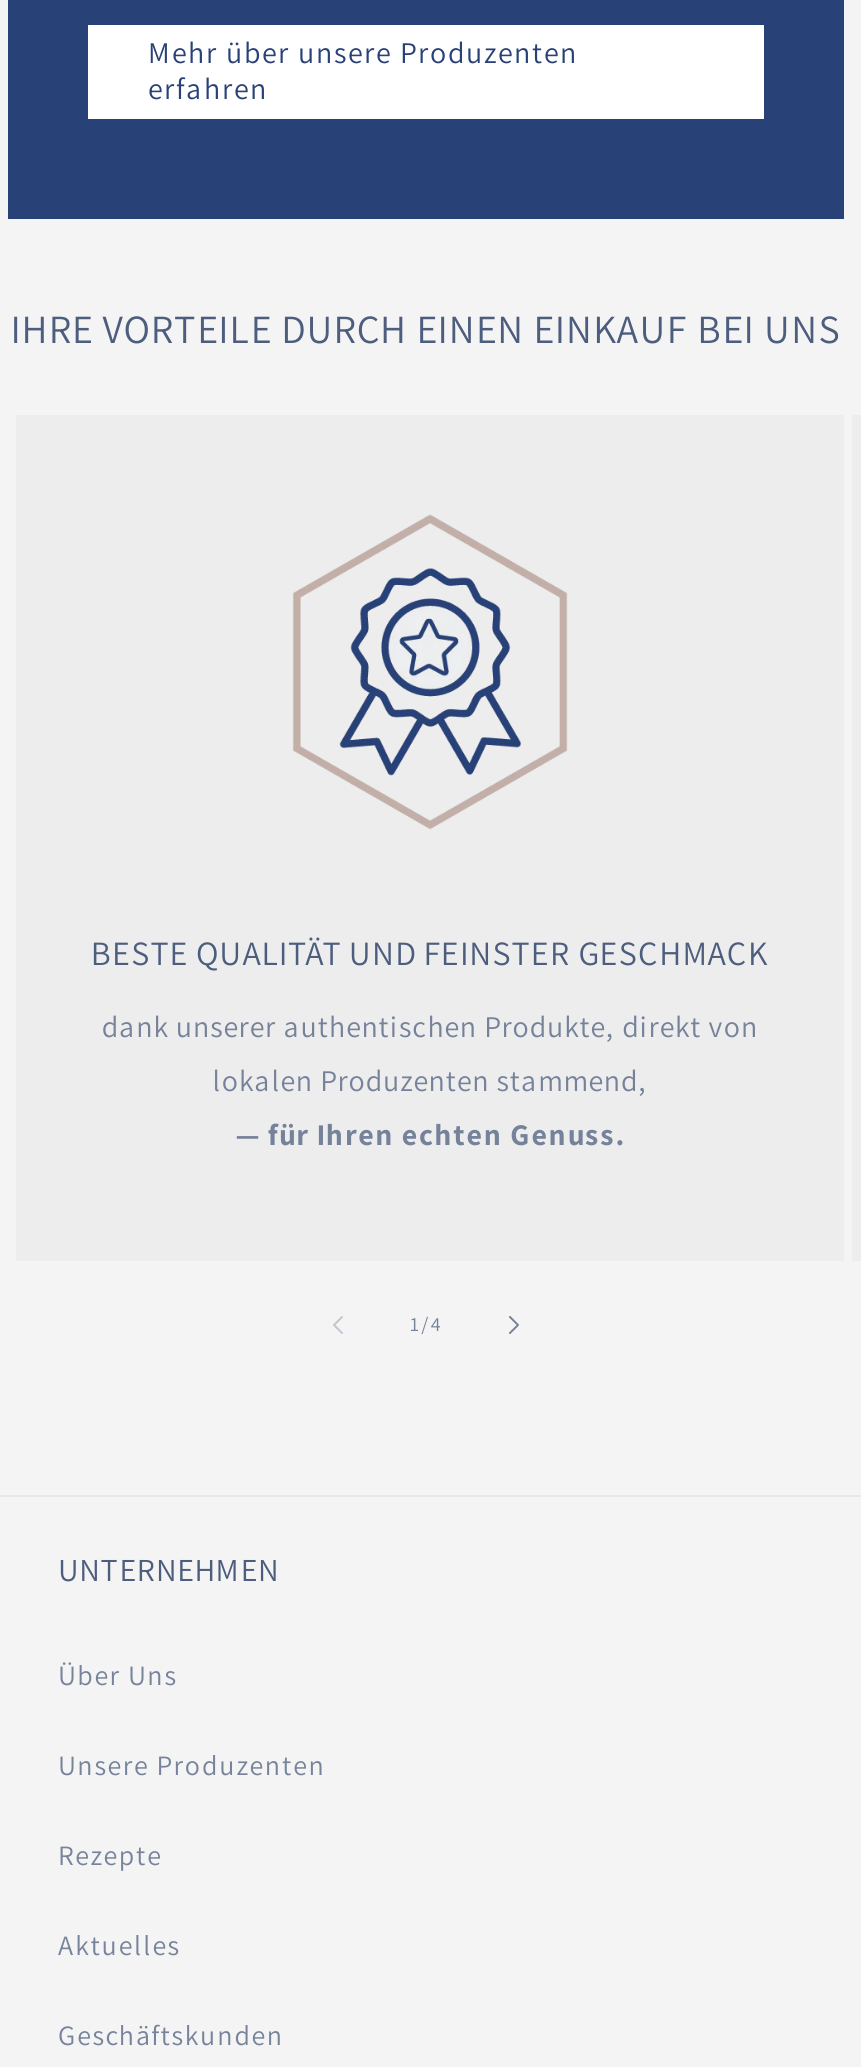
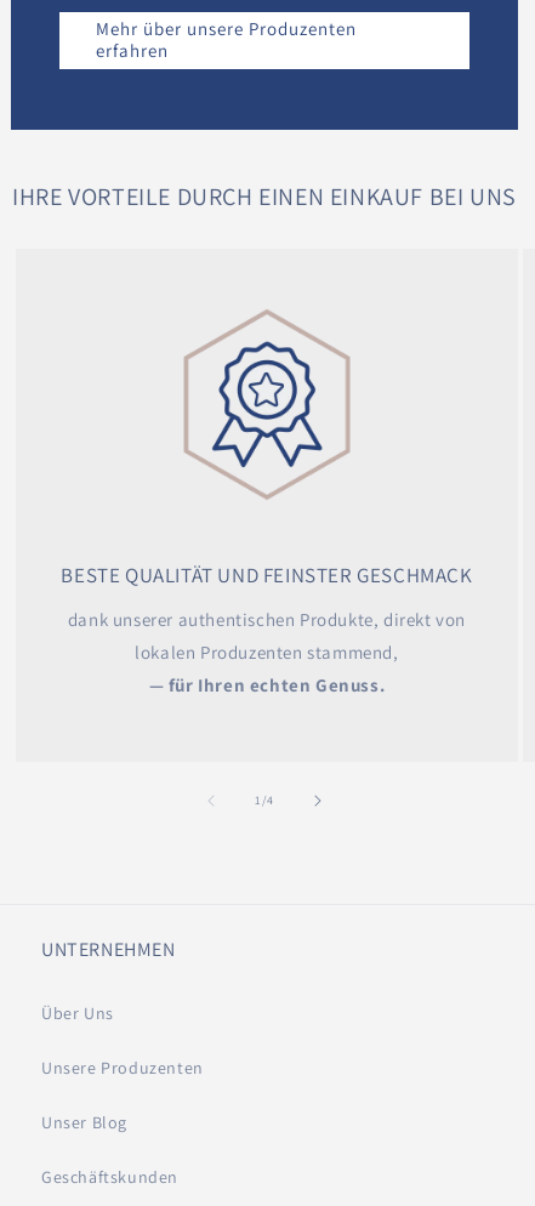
[58,1837,181,1963] Rezepte | Aktuelles -> [41,1111,127,1133] Unser Blog

